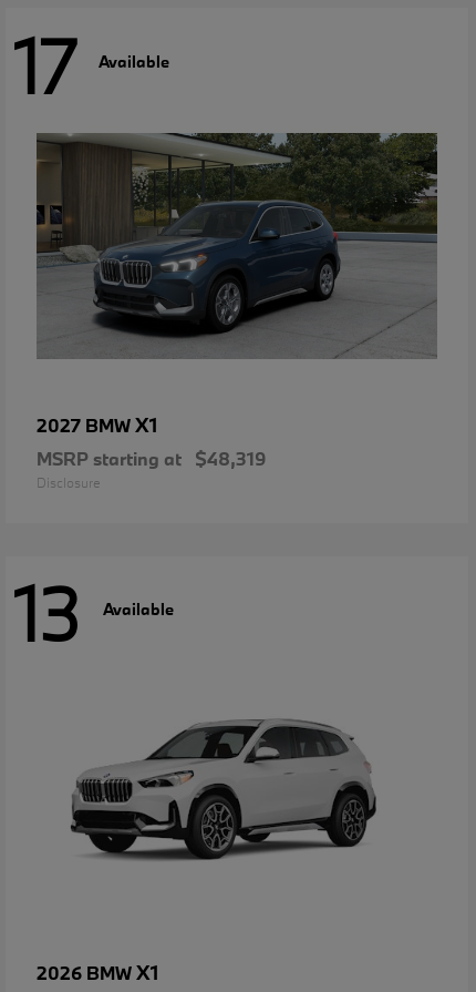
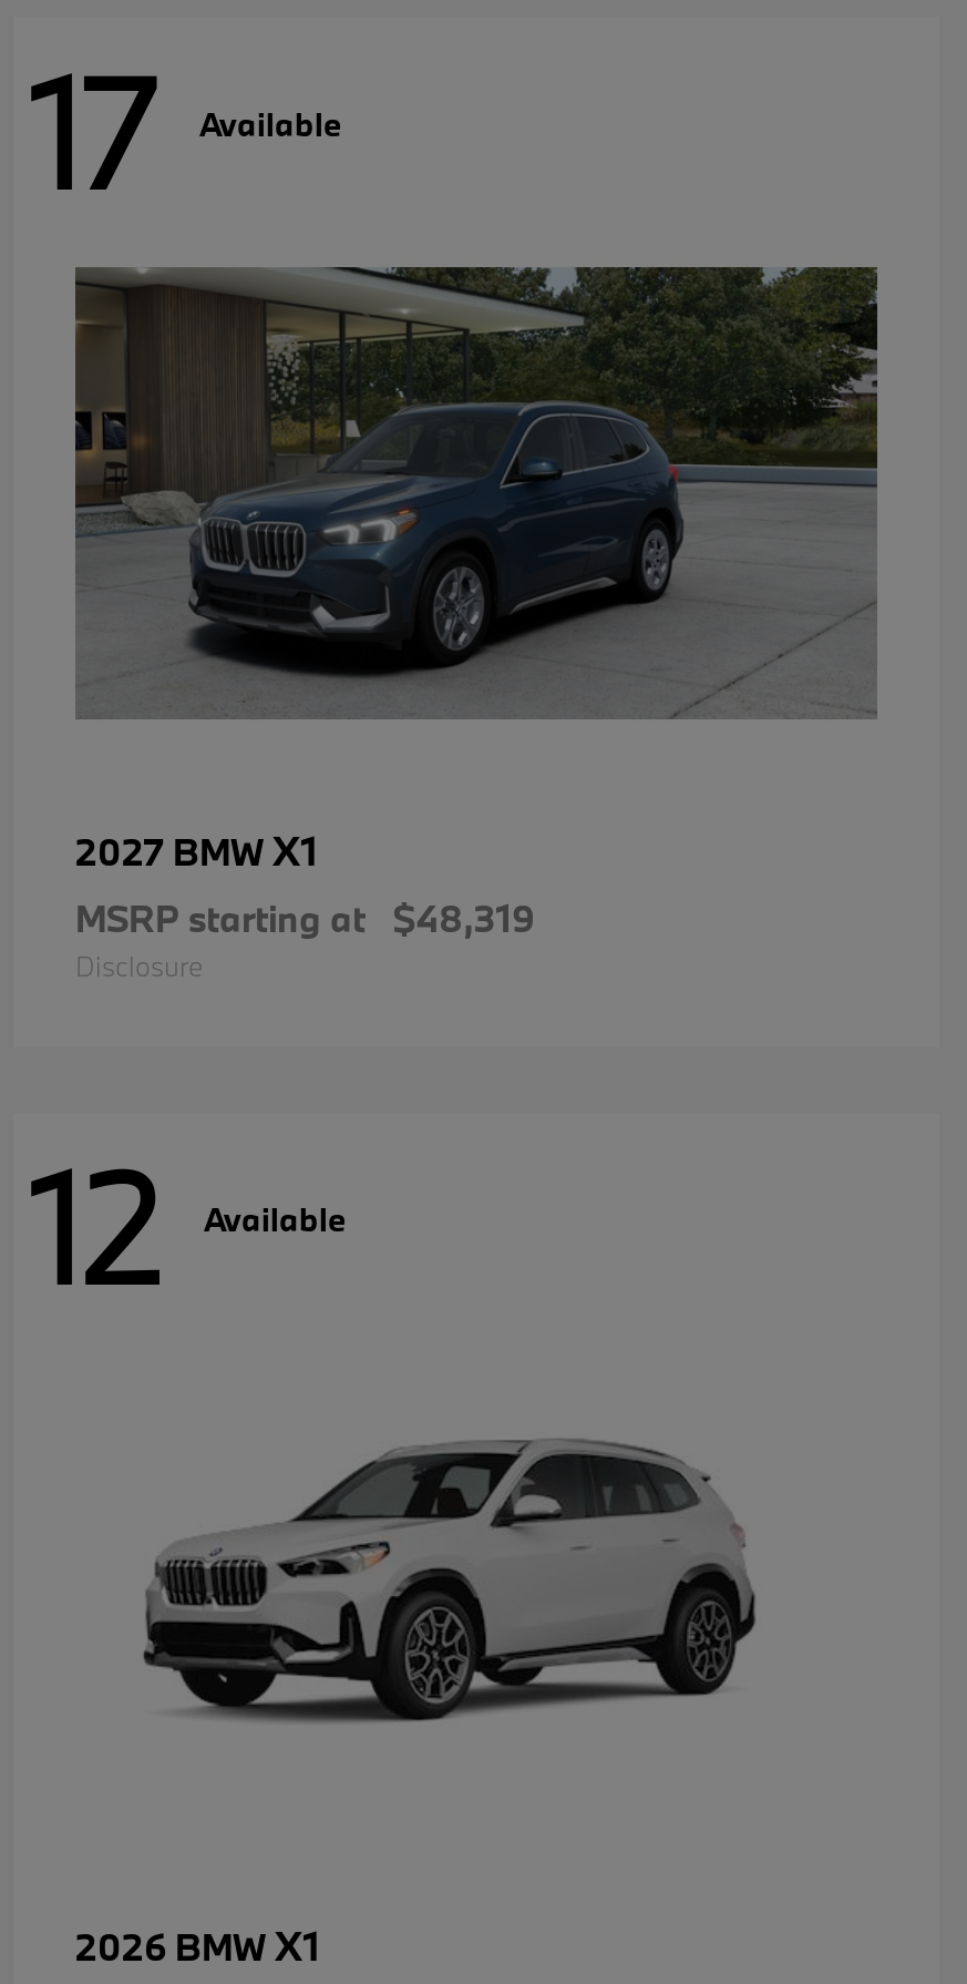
[14,566,174,662] 13 Available -> [31,1133,346,1325] 12 Available

